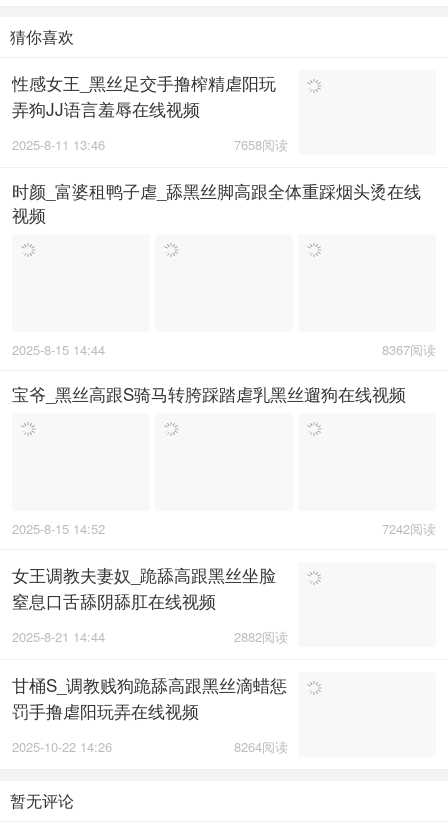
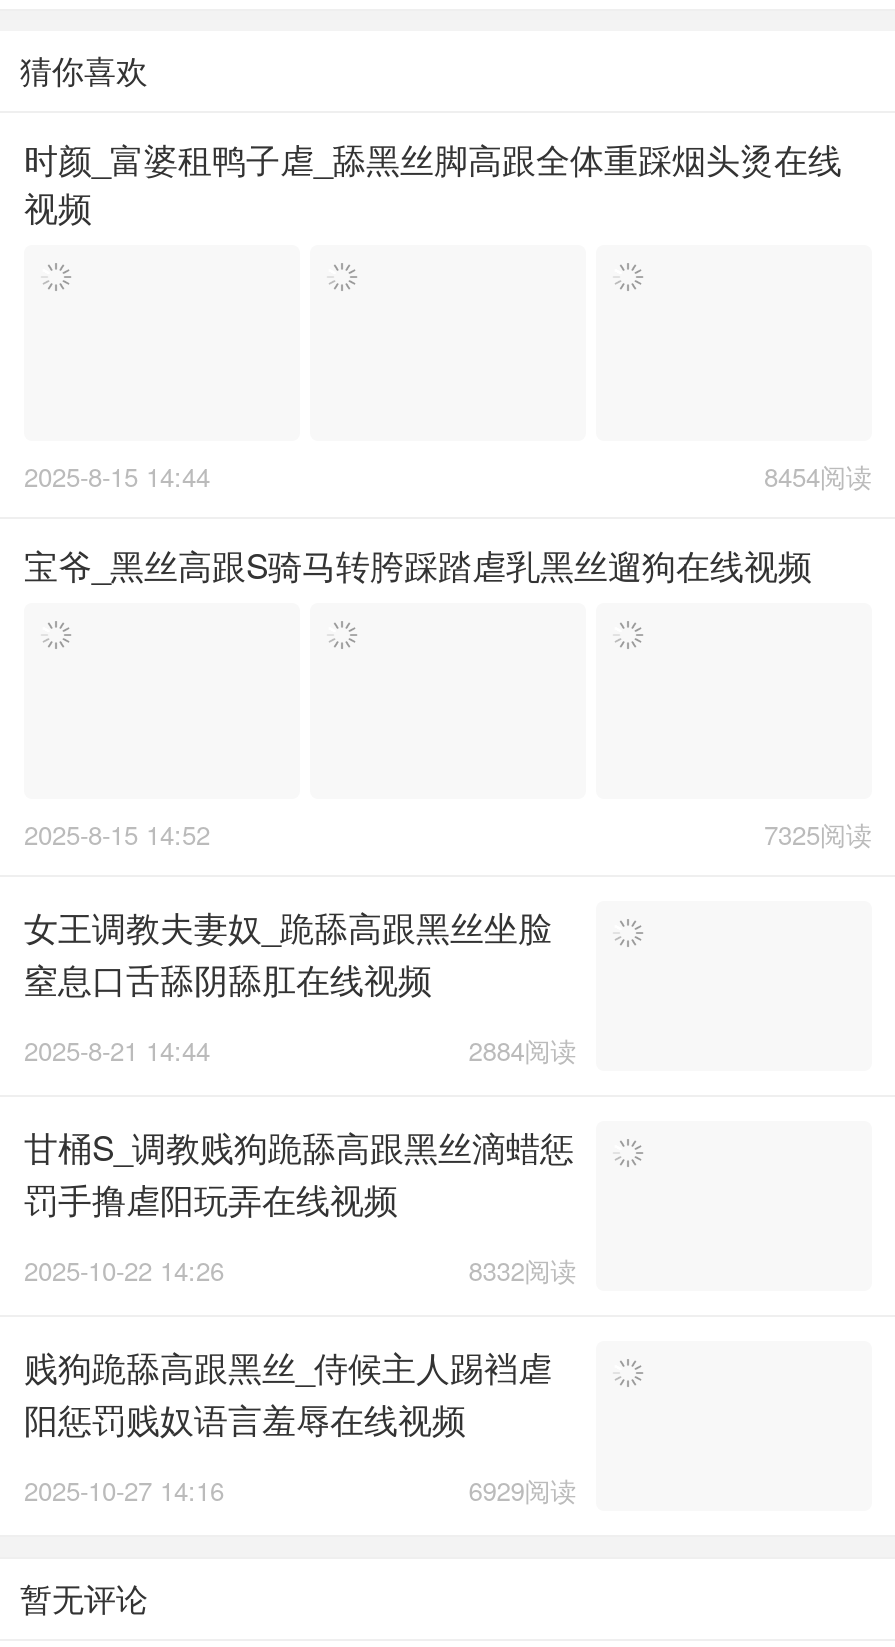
[12,70,288,154] 性感女王_黑丝足交手撸榨精虐阳玩 | 弄狗JJ语言羞辱在线视频 | 7658阅读 | 2025-8-11 13:46 -> none
moved [12,178,421,756] -> [24,133,842,1288]: 时颜_富婆租鸭子虐_舔黑丝脚高跟全体重踩烟头烫在线 | 视频 | 2025-8-15 14:44 | ... | 罚手撸虐阳玩弄在线视频 | 2025-10-22 14:26
[382,340,436,359] 8367阅读 -> [764,457,872,495] 8454阅读
[382,519,436,538] 7242阅读 -> [764,814,872,852] 7325阅读
[234,627,288,646] 2882阅读 -> [468,1030,576,1068] 2884阅读
[234,737,288,756] 8264阅读 -> [468,1250,576,1288] 8332阅读
none -> [24,1340,576,1508] 贱狗跪舔高跟黑丝_侍候主人踢裆虐 | 阳惩罚贱奴语言羞辱在线视频 | 6929阅读 | 2025-10-27 14:16

